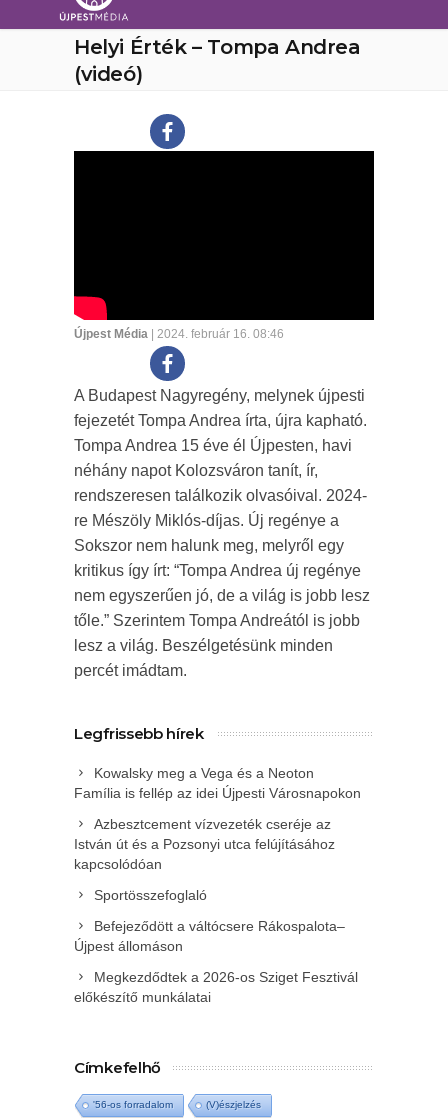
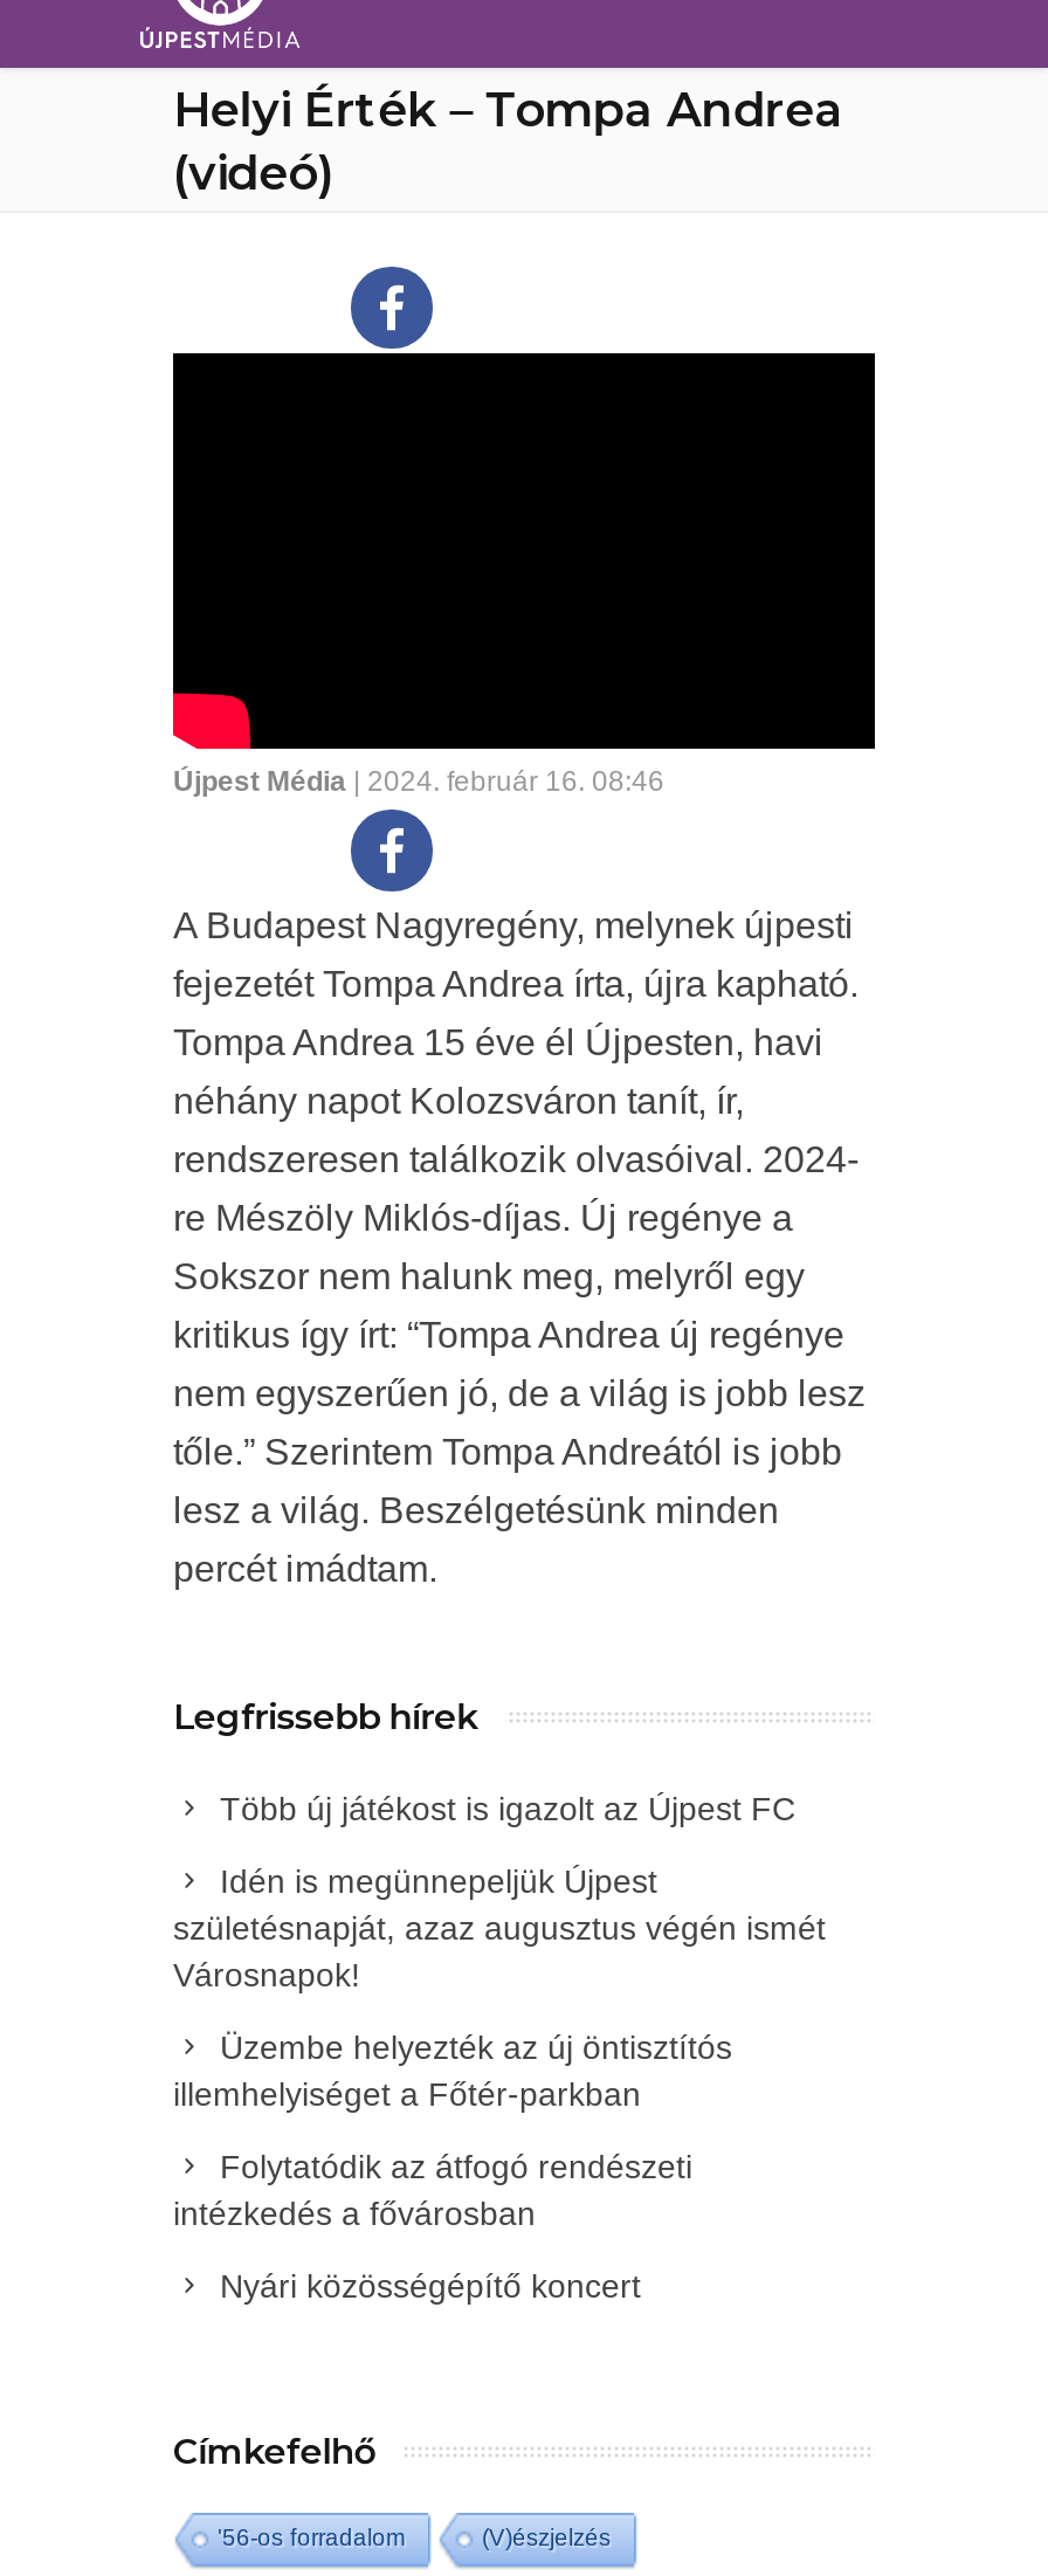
[74,765,361,801] Kowalsky meg a Vega és a Neoton | Família is fellép az idei Újpesti Városnapokon -> [220,1789,795,1827] Több új játékost is igazolt az Újpest FC
[74,816,335,872] Azbesztcement vízvezeték cseréje az | István út és a Pozsonyi utca felújításához | kapcsolódóan -> [173,1862,826,1993] Idén is megünnepeljük Újpest | születésnapját, azaz augusztus végén ismét | Városnapok!
[94,887,207,903] Sportösszefoglaló -> [173,2028,732,2112] Üzembe helyezték az új öntisztítós | illemhelyiséget a Főtér-parkban
[74,918,345,954] Befejeződött a váltócsere Rákospalota– | Újpest állomáson -> [173,2147,692,2232] Folytatódik az átfogó rendészeti | intézkedés a fővárosban
[74,969,358,1005] Megkezdődtek a 2026-os Sziget Fesztivál | előkészítő munkálatai -> [220,2267,641,2304] Nyári közösségépítő koncert

